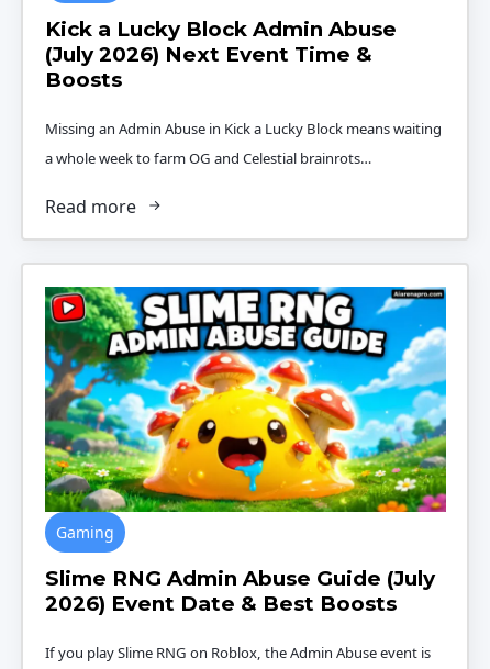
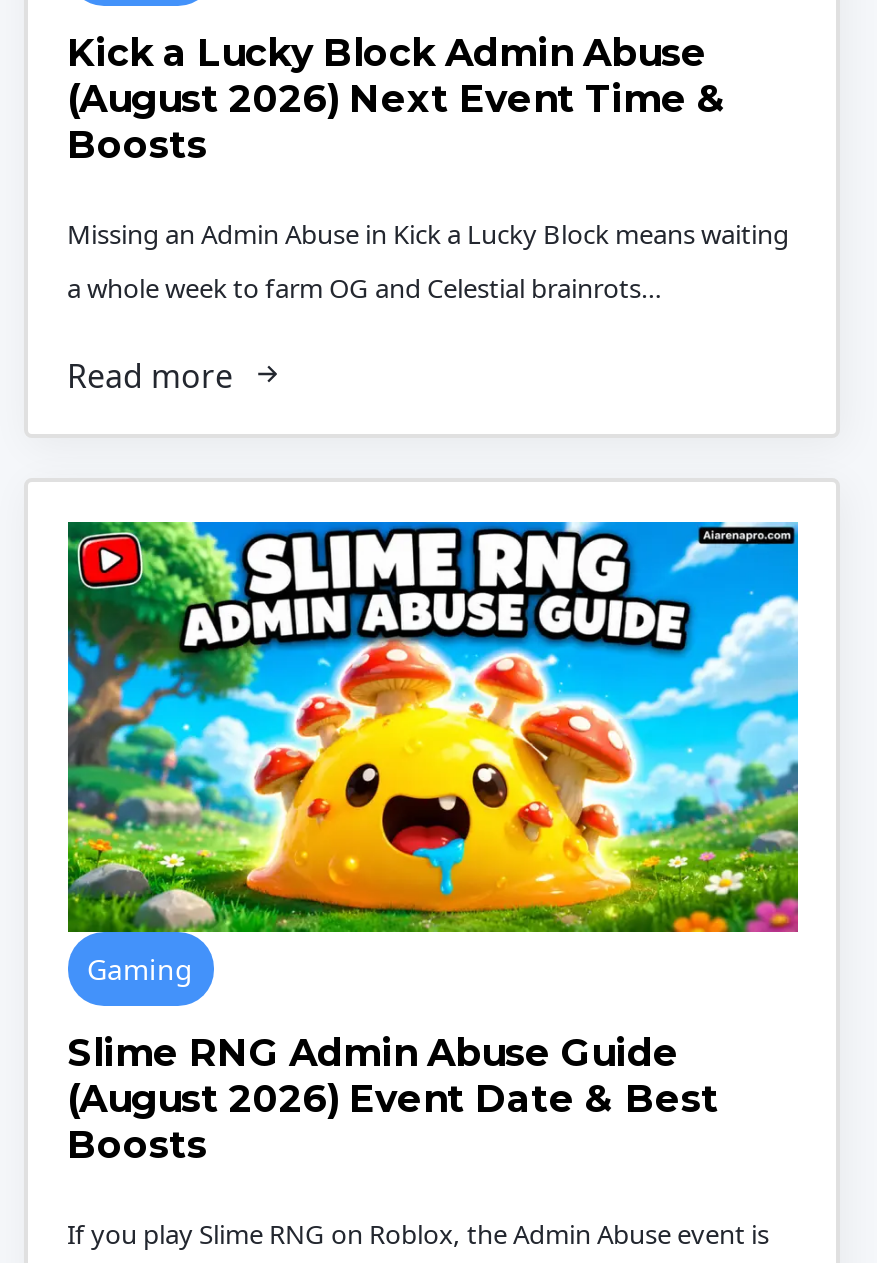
[44,41,372,67] (July 2026) Next Event Time & -> [67,75,727,121] (August 2026) Next Event Time &
[44,566,435,616] Slime RNG Admin Abuse Guide (July | 2026) Event Date & Best Boosts -> [67,1030,719,1168] Slime RNG Admin Abuse Guide | (August 2026) Event Date & Best | Boosts

